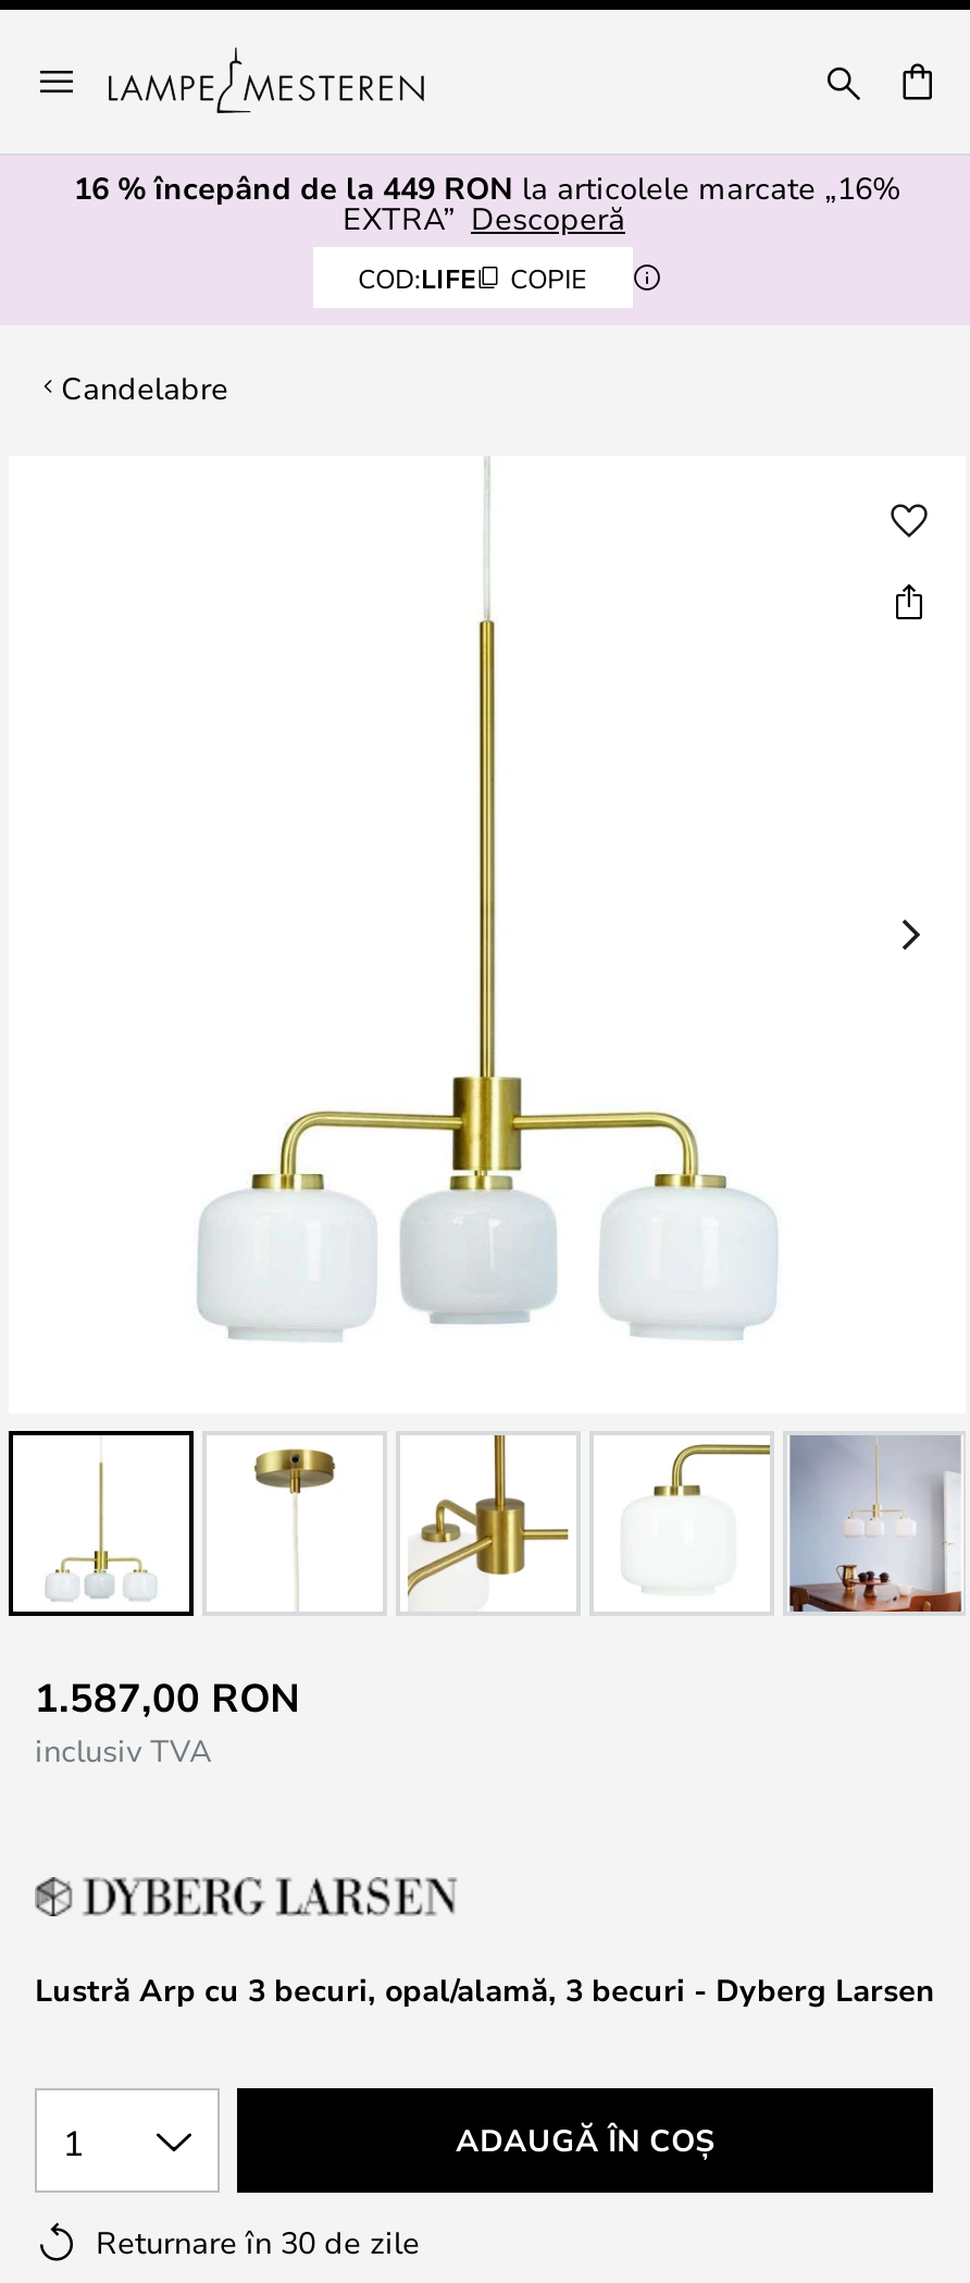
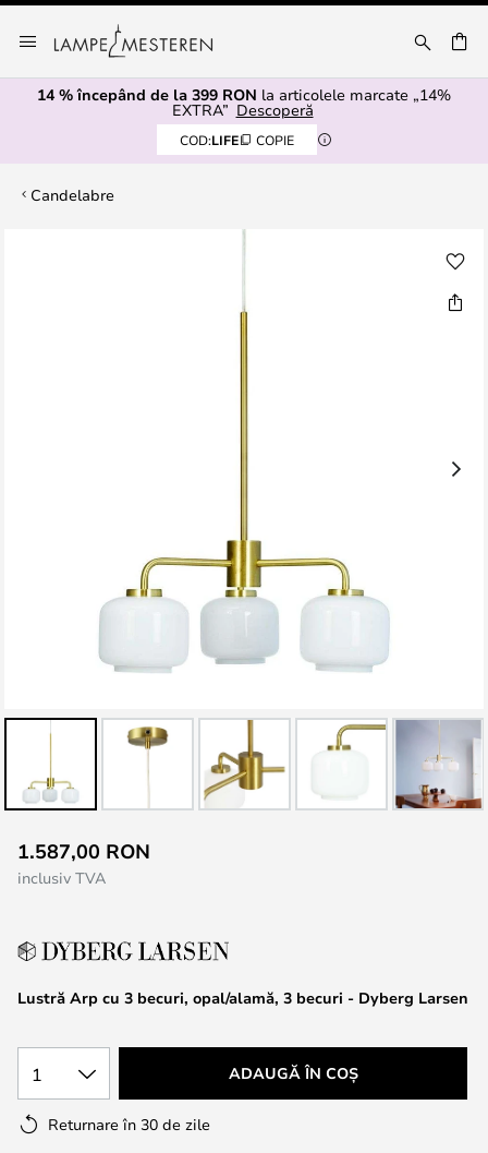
[74,166,900,208] 16 % începând de la 449 RON la articolele marcate „16% -> [37,84,451,105] 14 % începând de la 399 RON la articolele marcate „14%

